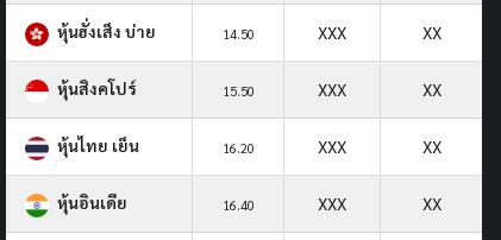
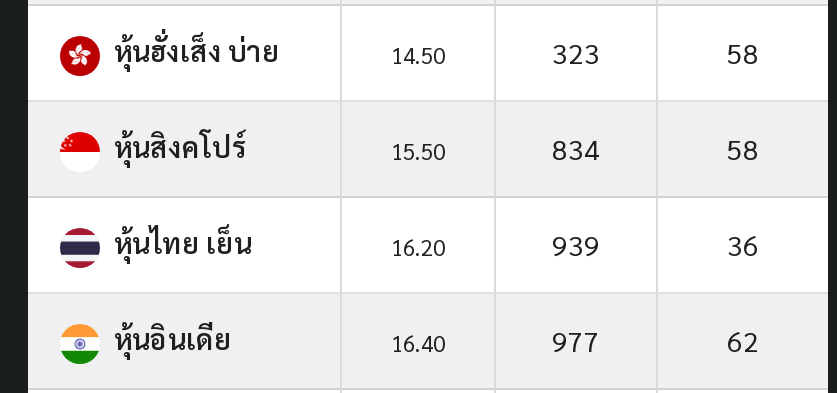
[318,21,441,43] XXX | XX -> [552,34,759,70] 323 | 58
[318,78,441,100] XXX | XX -> [552,130,759,166] 834 | 58
[318,135,441,157] XXX | XX -> [552,226,759,262] 939 | 36
[318,192,441,214] XXX | XX -> [552,322,759,358] 977 | 62

